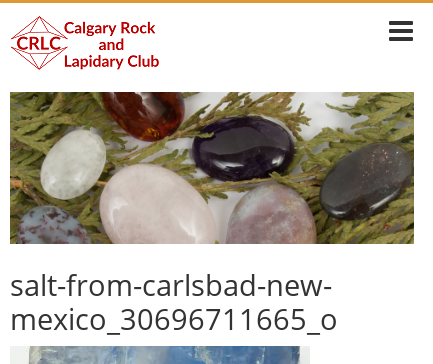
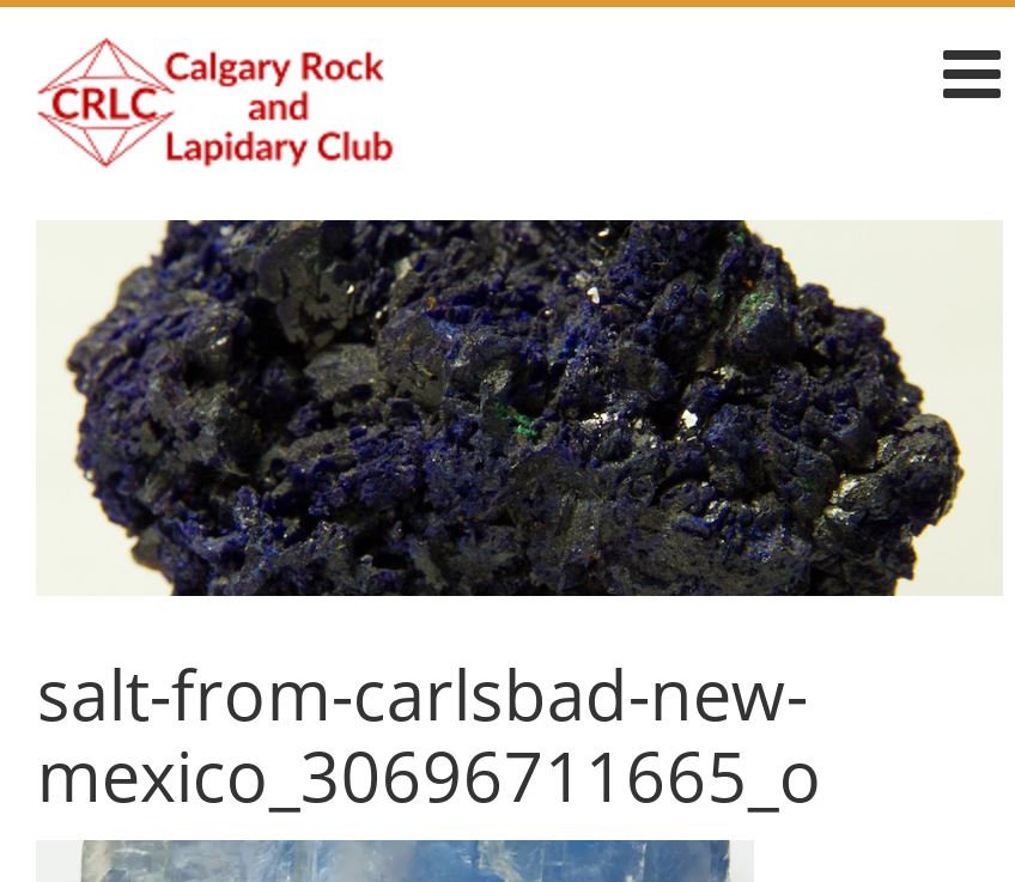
[9,91,415,245] [image] -> [36,218,1003,598] [image]

